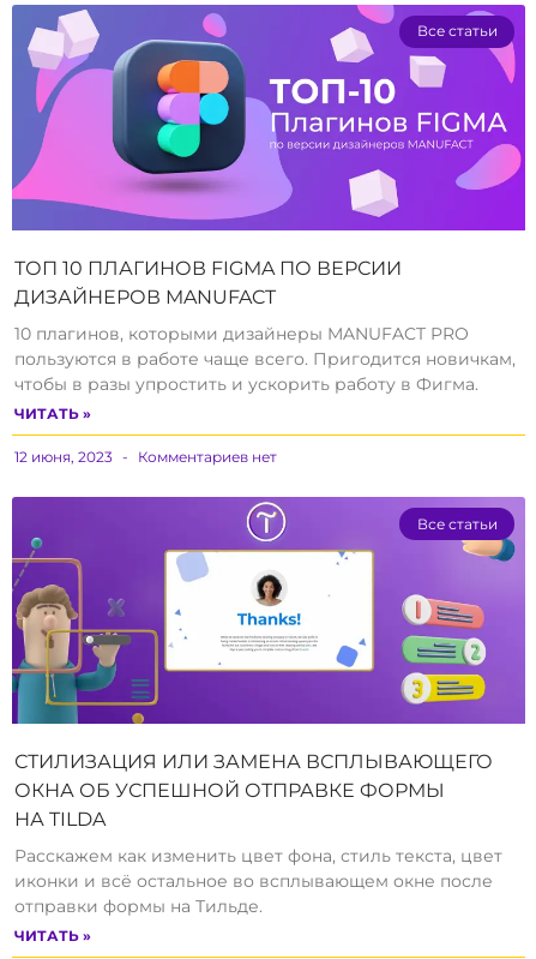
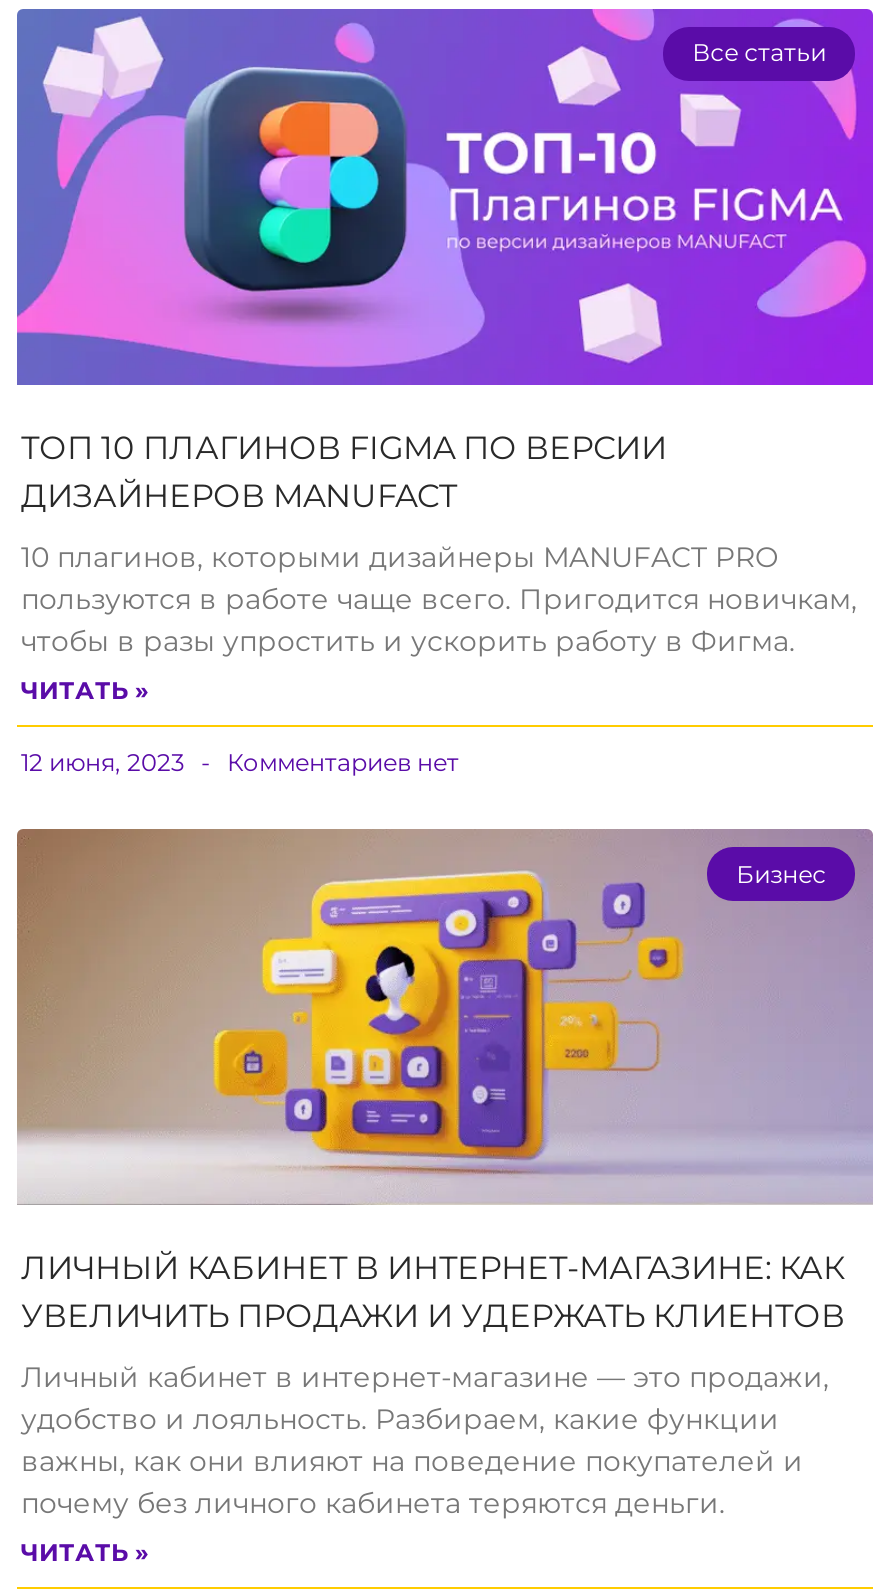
[11,496,525,725] [image] | Все статьи -> [15,827,873,1205] [image] | Бизнес
[14,750,493,830] СТИЛИЗАЦИЯ ИЛИ ЗАМЕНА ВСПЛЫВАЮЩЕГО | ОКНА ОБ УСПЕШНОЙ ОТПРАВКЕ ФОРМЫ | НА TILDA -> [21,1249,845,1335] ЛИЧНЫЙ КАБИНЕТ В ИНТЕРНЕТ-МАГАЗИНЕ: КАК | УВЕЛИЧИТЬ ПРОДАЖИ И УДЕРЖАТЬ КЛИЕНТОВ
[14,844,502,917] Расскажем как изменить цвет фона, стиль текста, цвет | иконки и всё остальное во всплывающем окне после | отправки формы на Тильде. -> [21,1359,829,1521] Личный кабинет в интернет-магазине — это продажи, | удобство и лояльность. Разбираем, какие функции | важны, как они влияют на поведение покупателей и | почему без личного кабинета теряются деньги.

